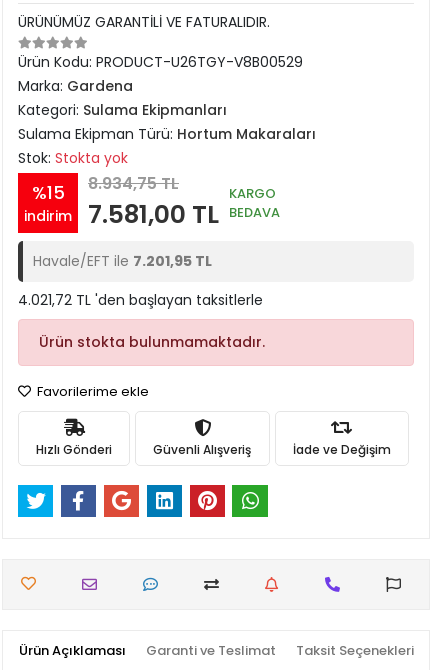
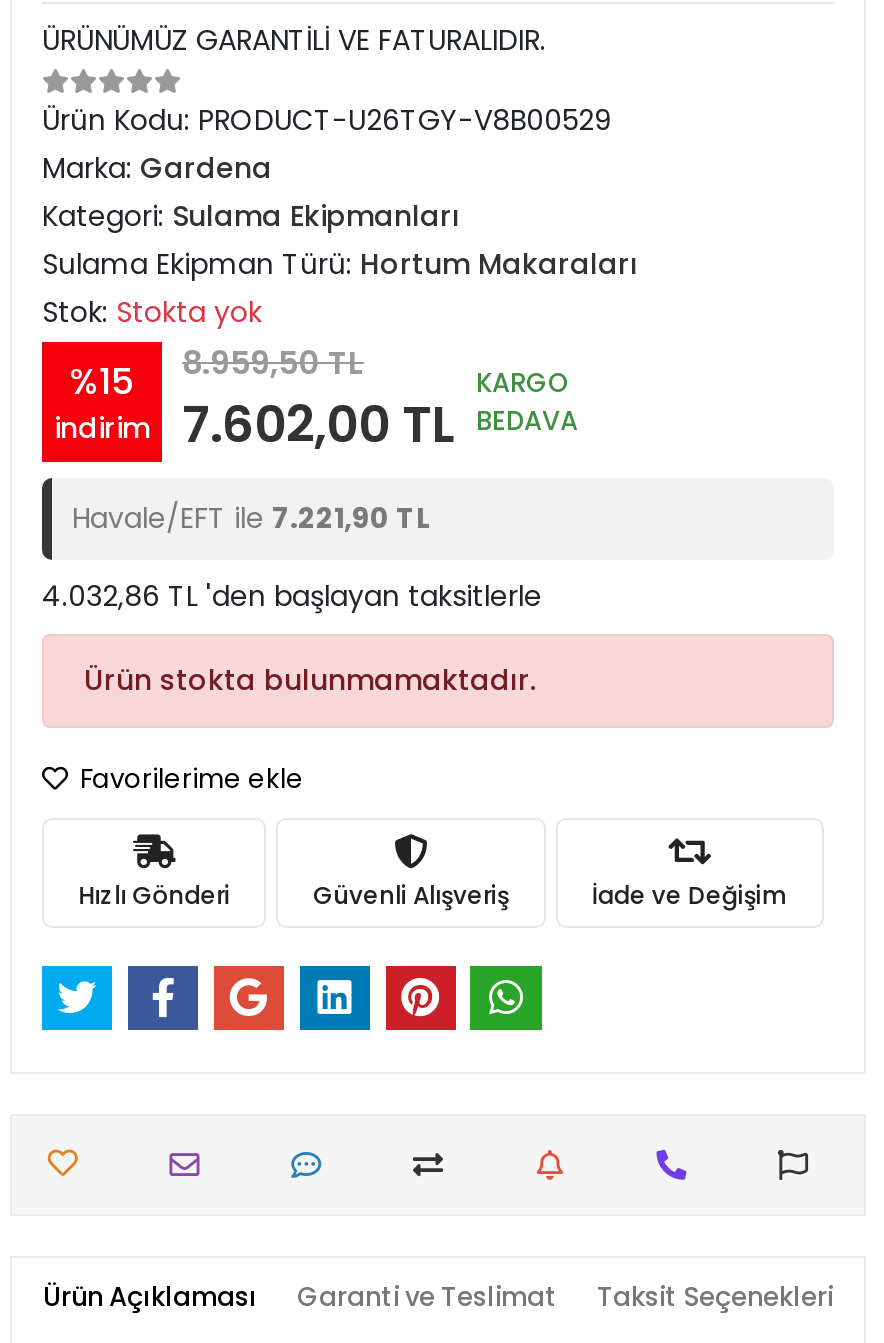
[31,172,179,204] %15 8.934,75 TL -> [69,340,364,405] %15 8.959,50 TL
[24,197,280,232] indirim 7.581,00 TL BEDAVA -> [54,390,578,460] indirim 7.602,00 TL BEDAVA
[33,251,212,271] Havale/EFT ile 7.201,95 TL -> [72,498,430,538] Havale/EFT ile 7.221,90 TL
[18,290,263,310] 4.021,72 TL 'den başlayan taksitlerle -> [42,576,542,616] 4.032,86 TL 'den başlayan taksitlerle

